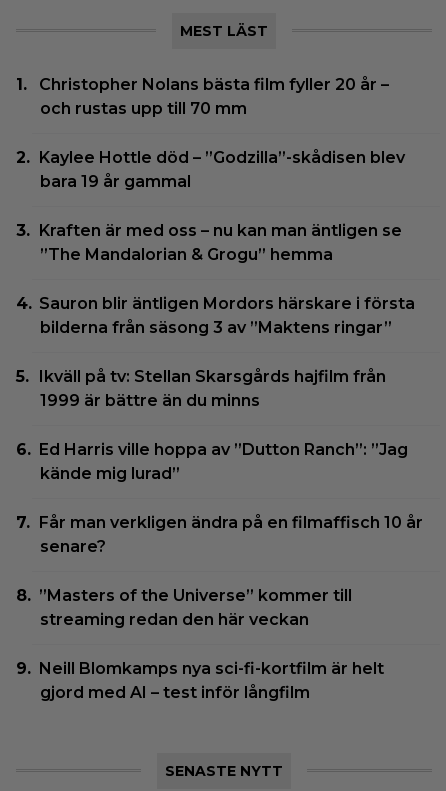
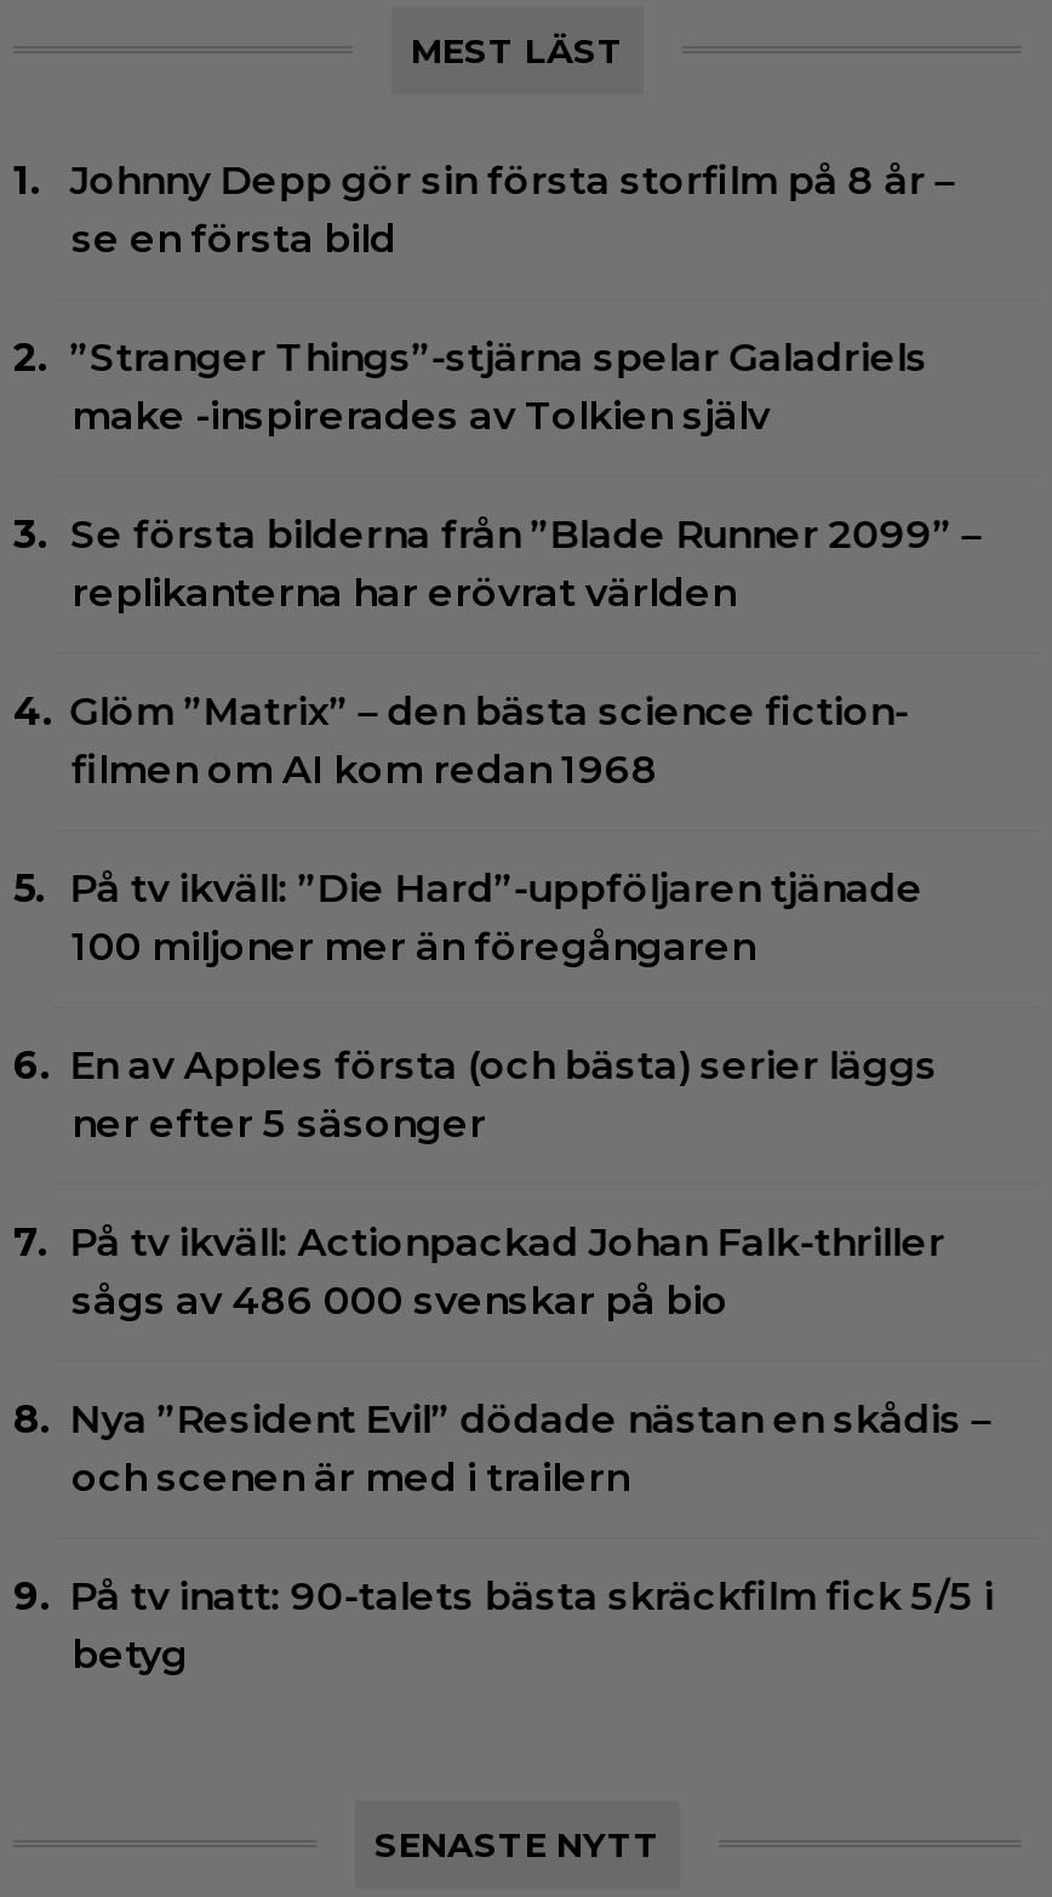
[39,75,389,118] Christopher Nolans bästa film fyller 20 år – | och rustas upp till 70 mm -> [70,158,954,262] Johnny Depp gör sin första storfilm på 8 år – | se en första bild
[39,148,405,191] Kaylee Hottle död – ”Godzilla”-skådisen blev | bara 19 år gammal -> [70,335,928,439] ”Stranger Things”-stjärna spelar Galadriels | make -inspirerades av Tolkien själv
[39,221,402,264] Kraften är med oss – nu kan man äntligen se | ”The Mandalorian & Grogu” hemma -> [70,512,981,616] Se första bilderna från ”Blade Runner 2099” – | replikanterna har erövrat världen
[39,294,415,337] Sauron blir äntligen Mordors härskare i första | bilderna från säsong 3 av ”Maktens ringar” -> [70,689,908,793] Glöm ”Matrix” – den bästa science fiction- | filmen om AI kom redan 1968
[39,367,386,410] Ikväll på tv: Stellan Skarsgårds hajfilm från | 1999 är bättre än du minns -> [70,866,923,970] På tv ikväll: ”Die Hard”-uppföljaren tjänade | 100 miljoner mer än föregångaren
[39,440,408,483] Ed Harris ville hoppa av ”Dutton Ranch”: ”Jag | kände mig lurad” -> [70,1043,937,1147] En av Apples första (och bästa) serier läggs | ner efter 5 säsonger
[39,513,423,556] Får man verkligen ändra på en filmaffisch 10 år | senare? -> [70,1220,945,1324] På tv ikväll: Actionpackad Johan Falk-thriller | sågs av 486 000 svenskar på bio
[39,586,352,629] ”Masters of the Universe” kommer till | streaming redan den här veckan -> [70,1397,991,1501] Nya ”Resident Evil” dödade nästan en skådis – | och scenen är med i trailern
[39,659,384,702] Neill Blomkamps nya sci-fi-kortfilm är helt | gjord med AI – test inför långfilm -> [70,1574,993,1678] På tv inatt: 90-talets bästa skräckfilm fick 5/5 i | betyg

